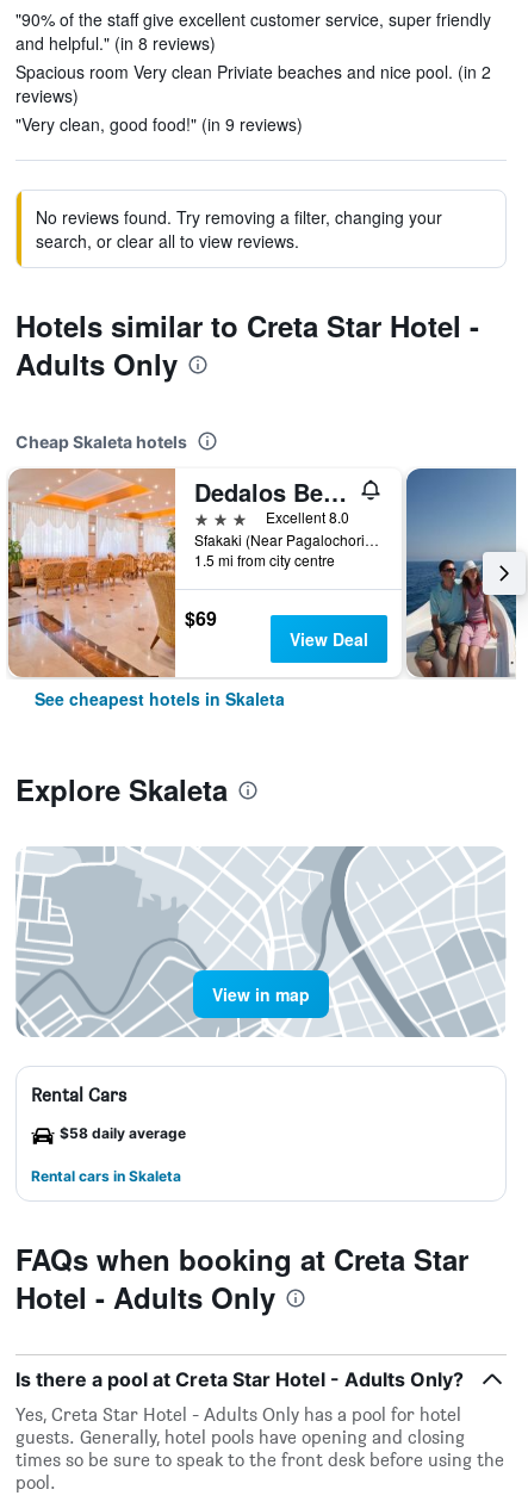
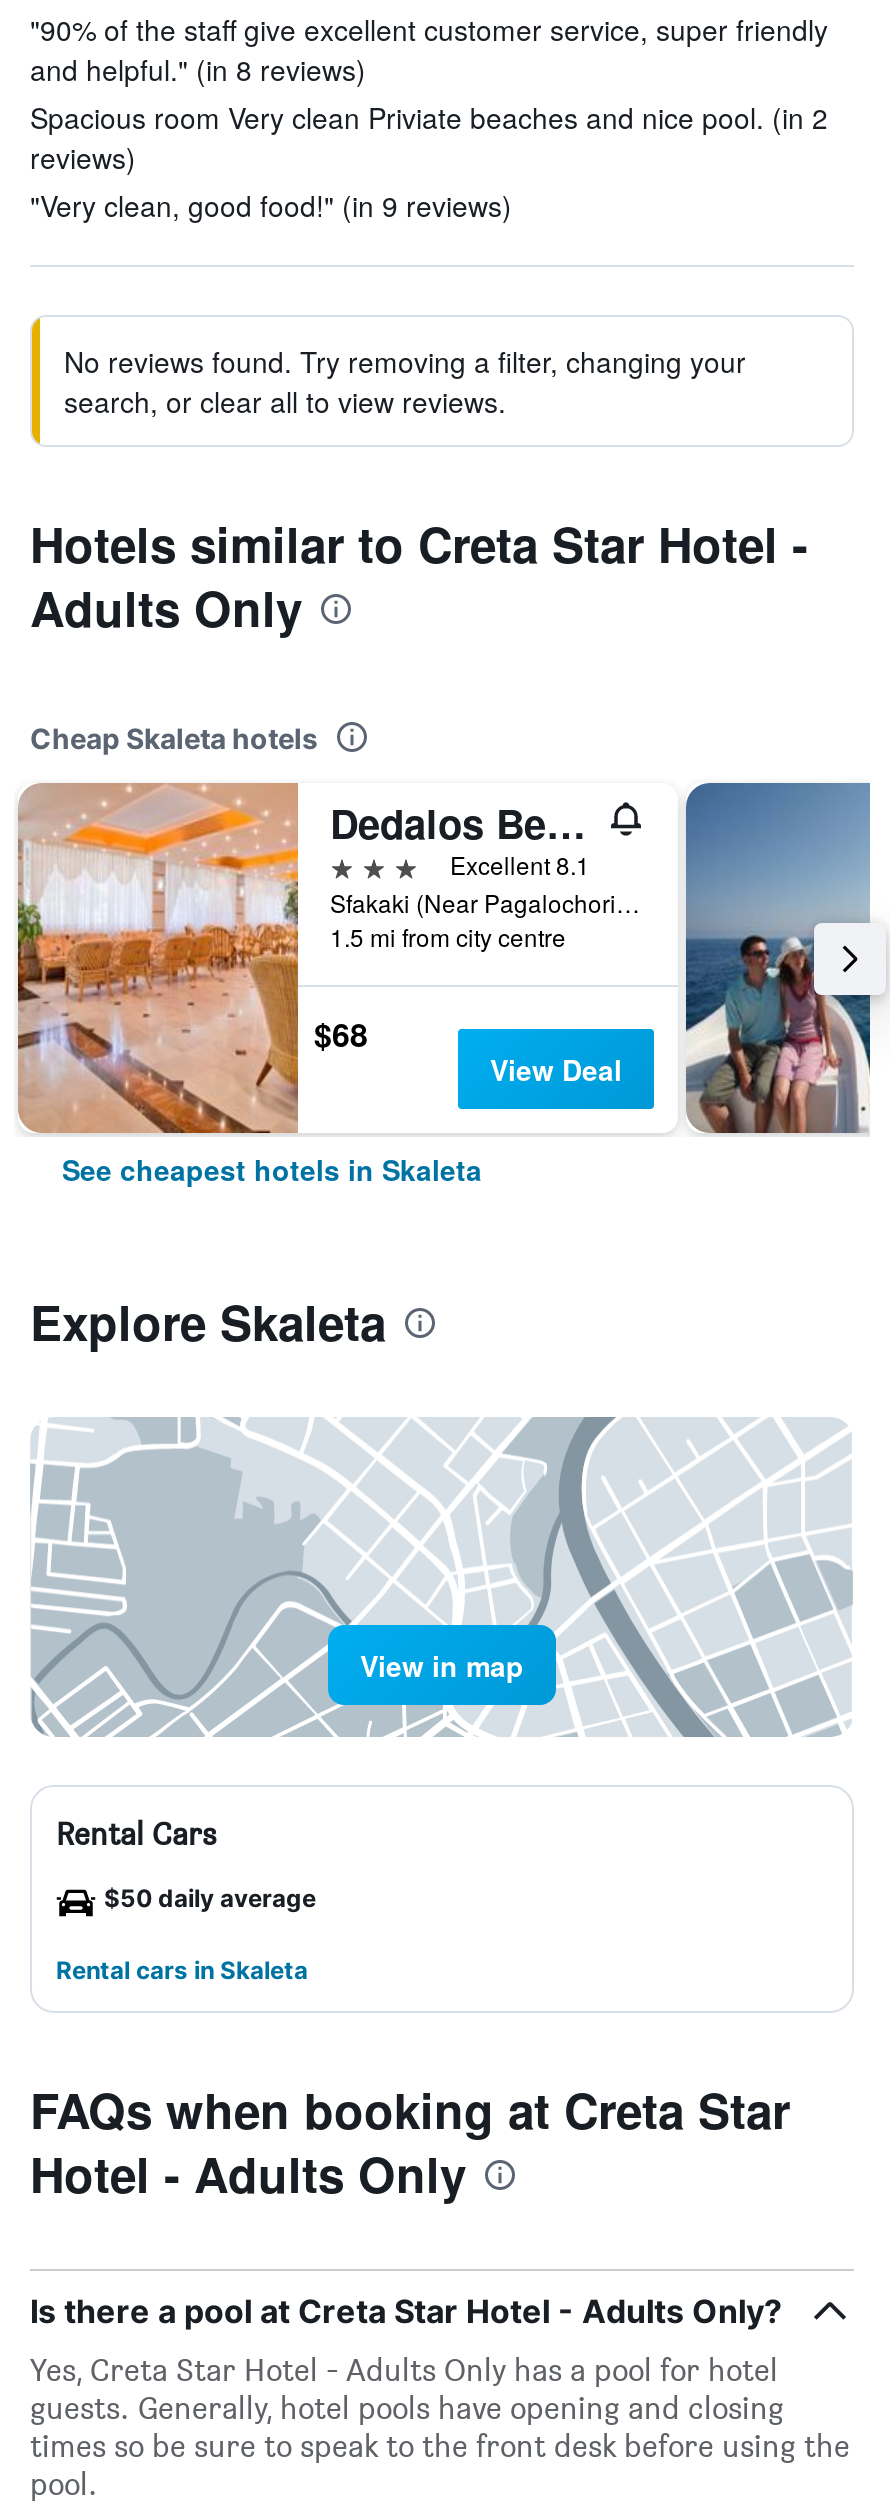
[266,507,349,527] Excellent 8.0 -> [450,847,590,881] Excellent 8.1
[185,605,217,632] $69 -> [314,1012,368,1058] $68
[60,1124,186,1142] $58 daily average -> [104,1883,316,1913] $50 daily average

